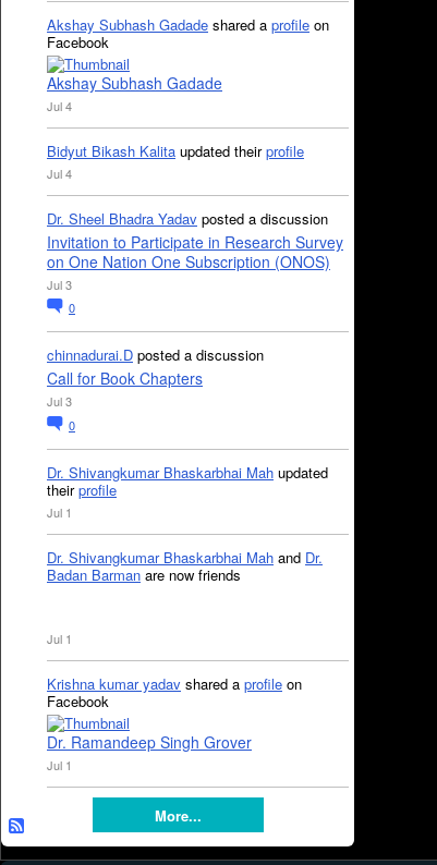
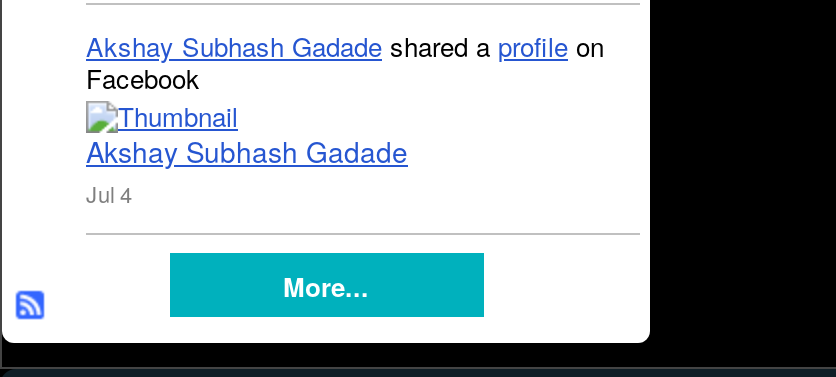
[47,140,343,774] Bidyut Bikash Kalita updated their profile | Jul 4 | Dr. Sheel Bhadra Yadav posted a discussion | Invitation to Participate in Research Survey | on One Nation One Subscription (ONOS) | Jul 3 | 0 | chinnadurai.D posted a discussion | Call for Book Chapters | Jul 3 | 0 | Dr. Shivangkumar Bhaskarbhai Mah updated | theirprofile | Jul 1 | Dr. Shivangkumar Bhaskarbhai Mah and Dr. | Badan Barmanare now friends | Jul 1 | Krishna kumar yadav shared a profile on | Facebook | Dr. Ramandeep Singh Grover | Jul 1 -> none

